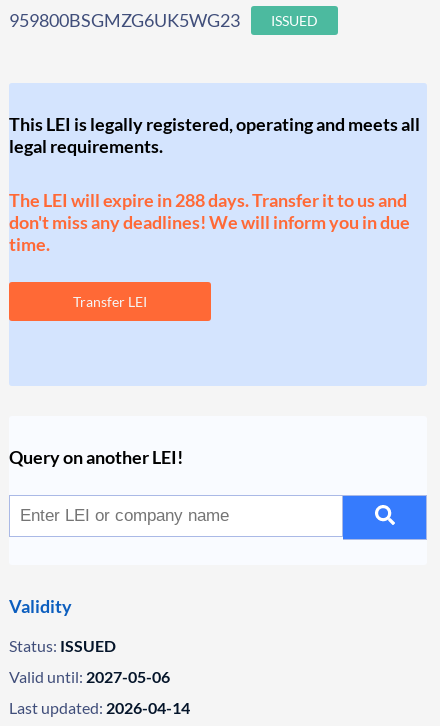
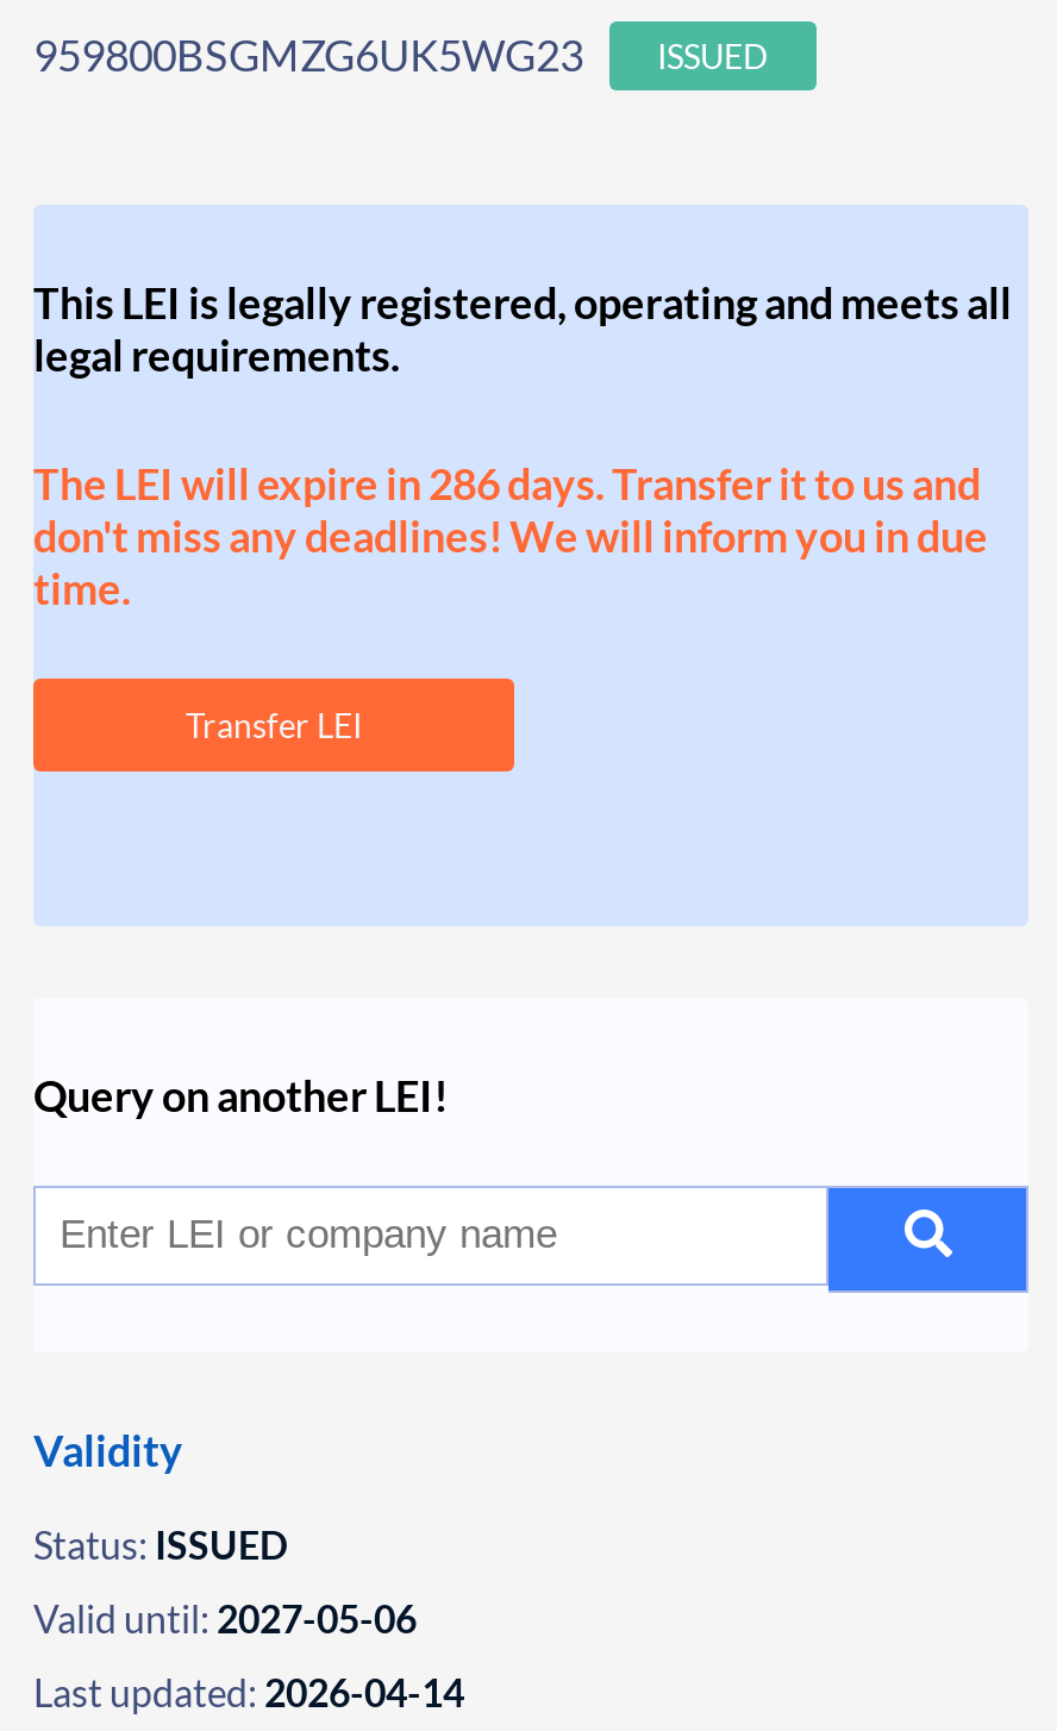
[9,189,407,211] The LEI will expire in 288 days. Transfer it to us and -> [33,457,981,510] The LEI will expire in 286 days. Transfer it to us and

